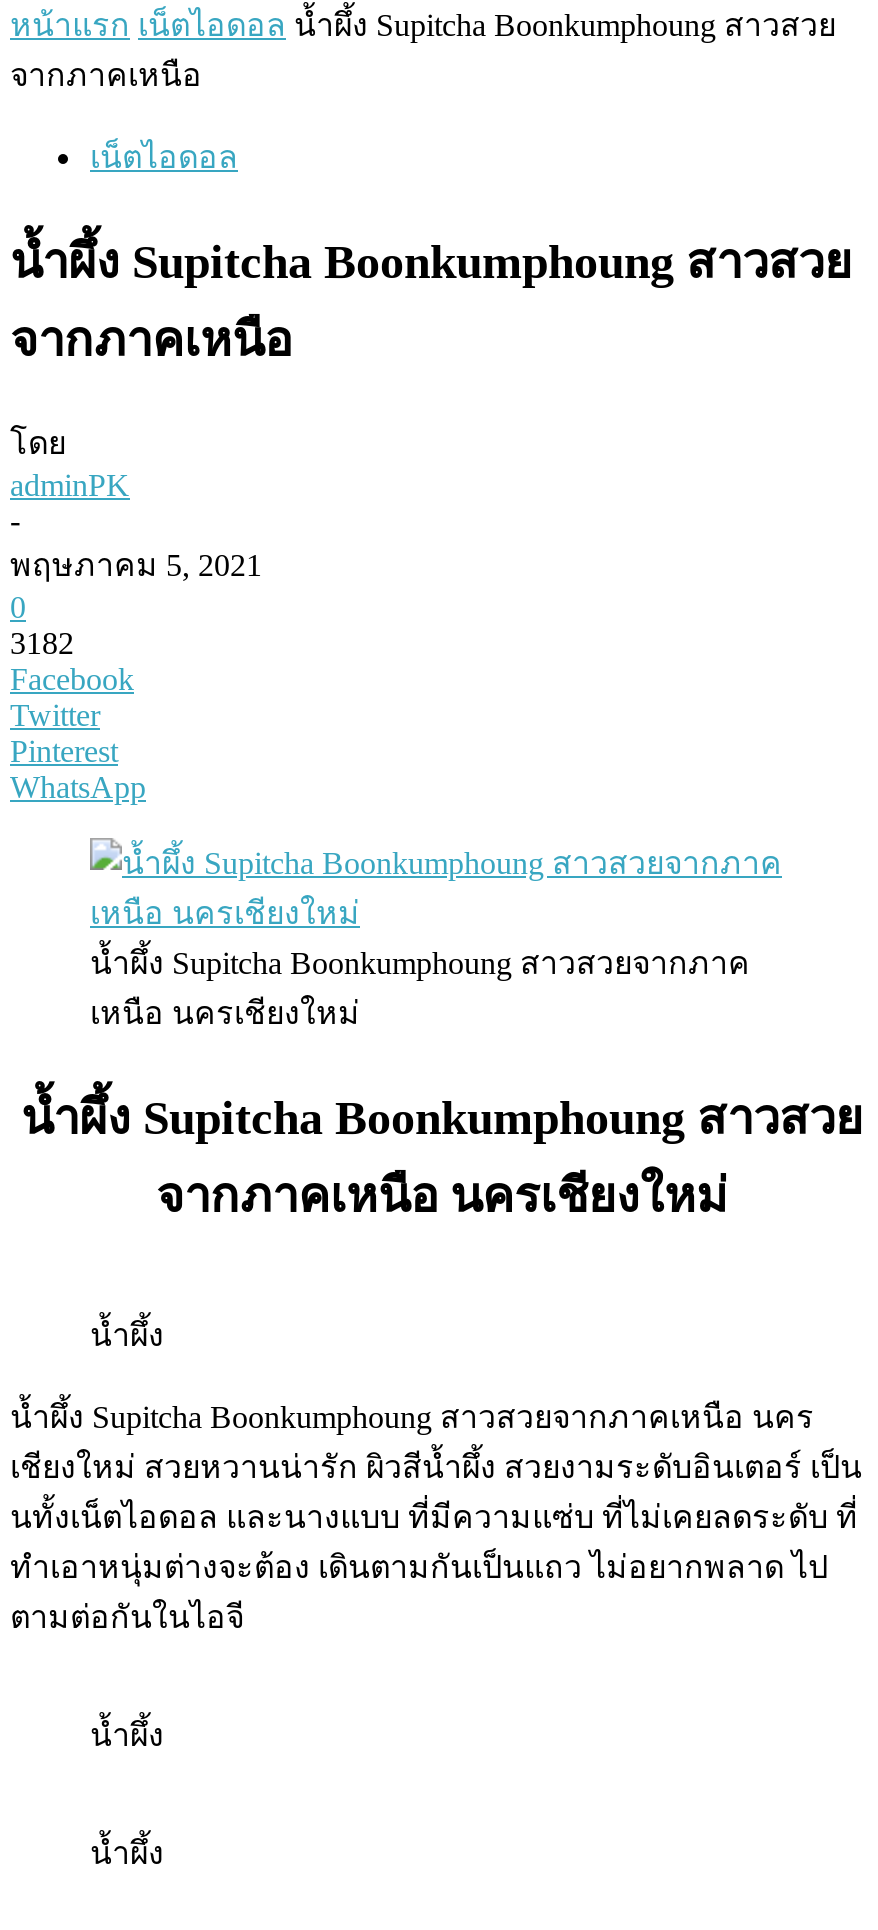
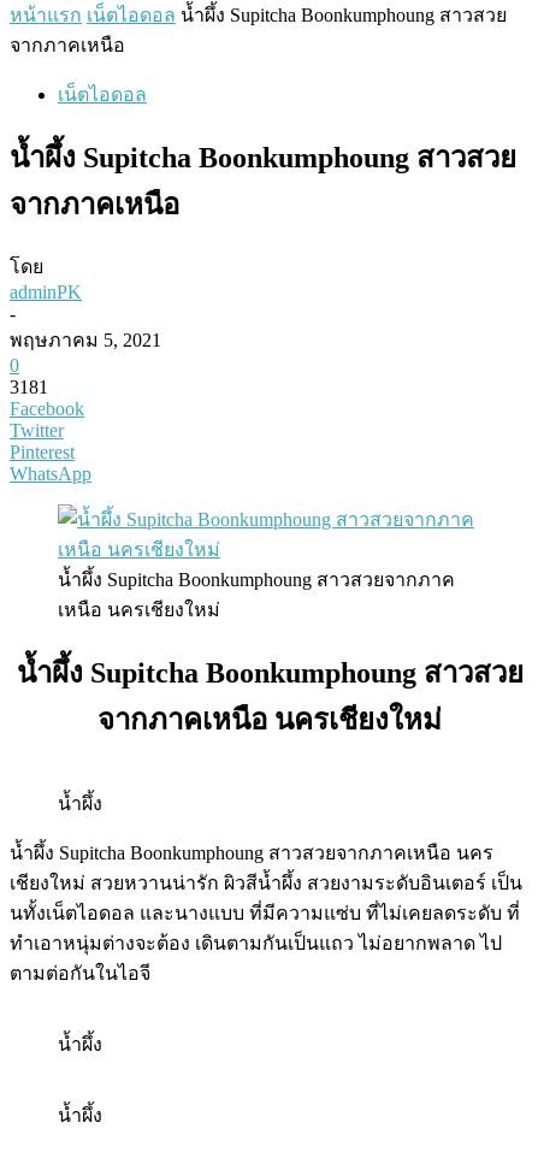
[10,626,74,660] 3182 -> [10,377,48,397] 3181

